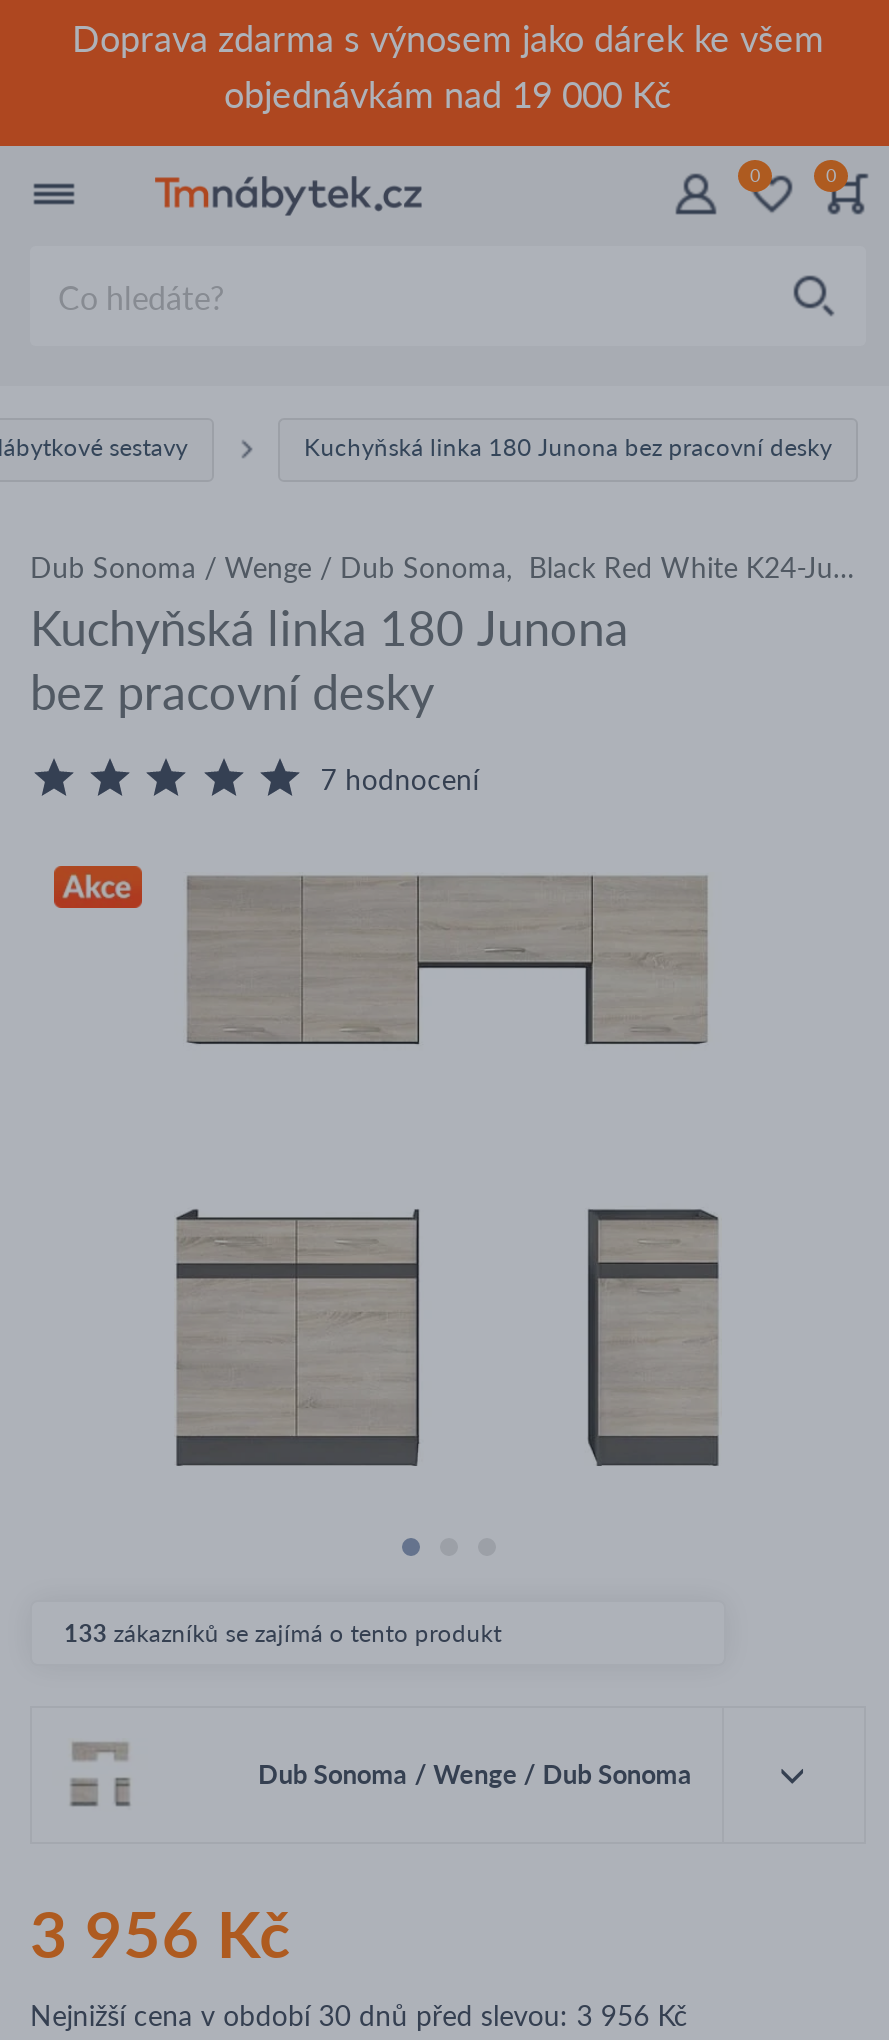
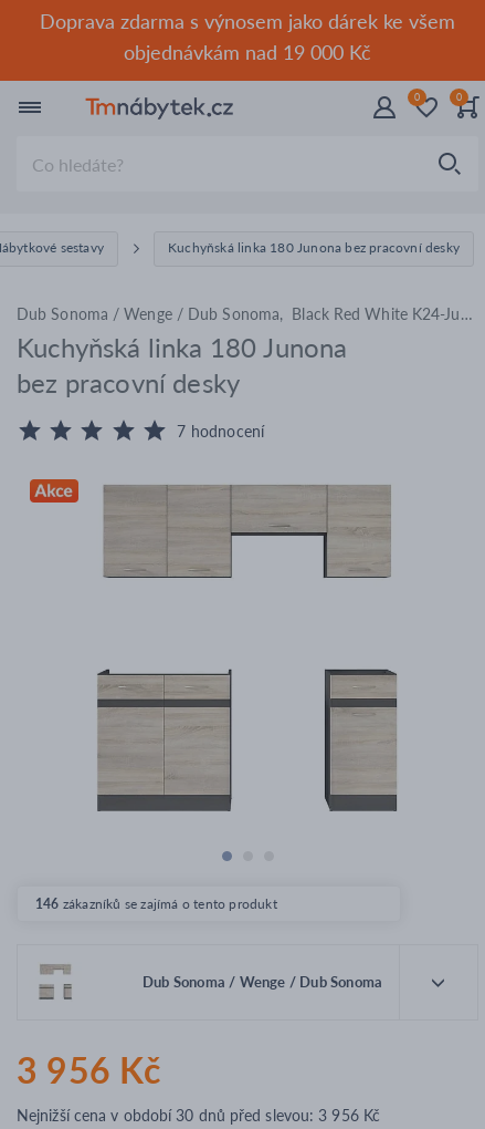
[64,1618,502,1648] 133 zákazníků se zajímá o tento produkt -> [35,895,277,912] 146 zákazníků se zajímá o tento produkt

